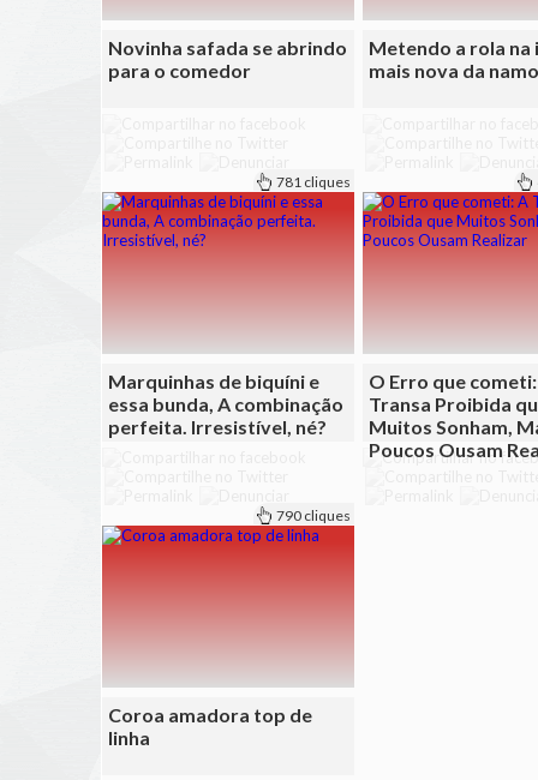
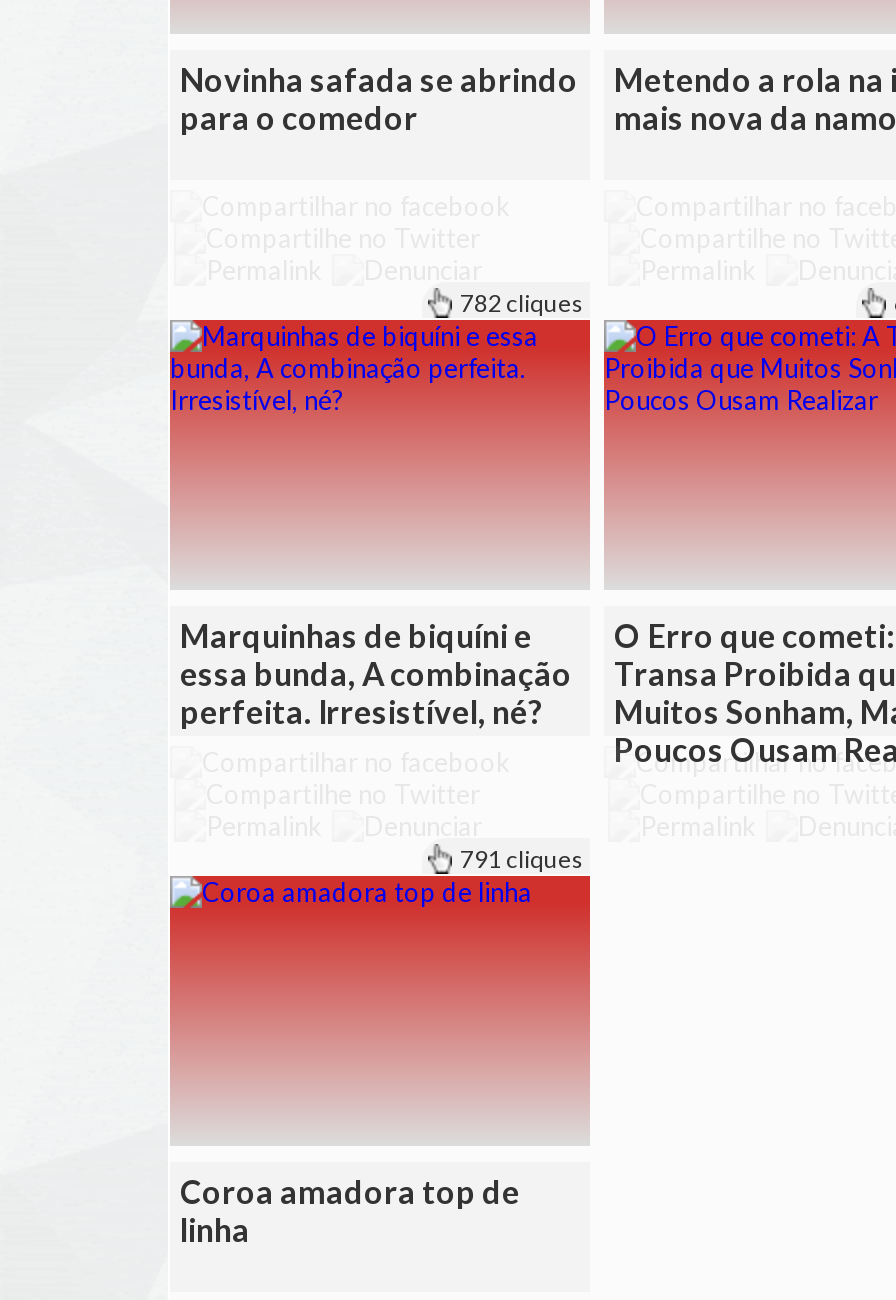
[276,173,351,191] 781 cliques -> [460,289,584,319] 782 cliques
[276,507,351,525] 790 cliques -> [460,845,584,875] 791 cliques

